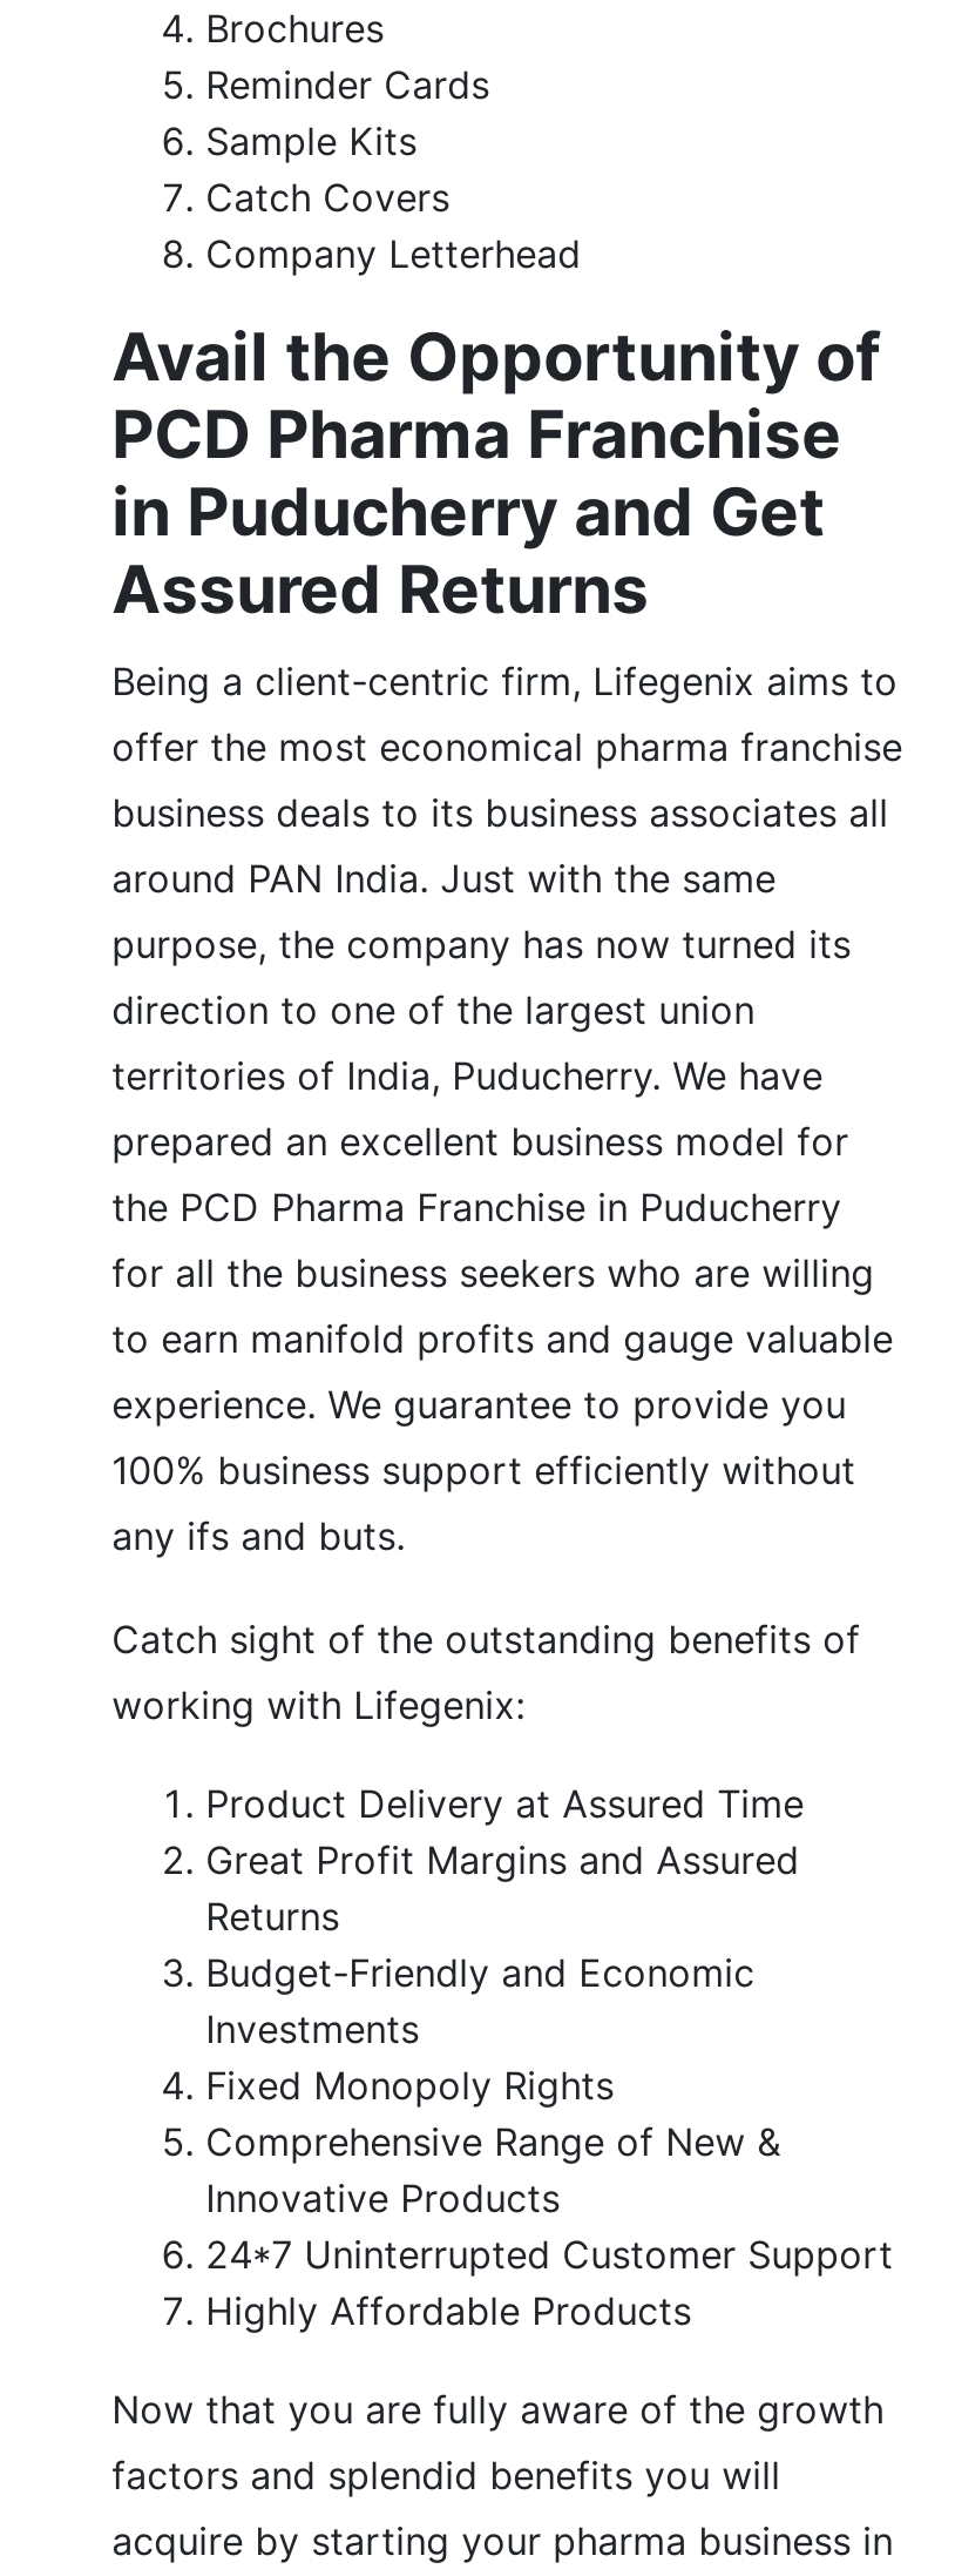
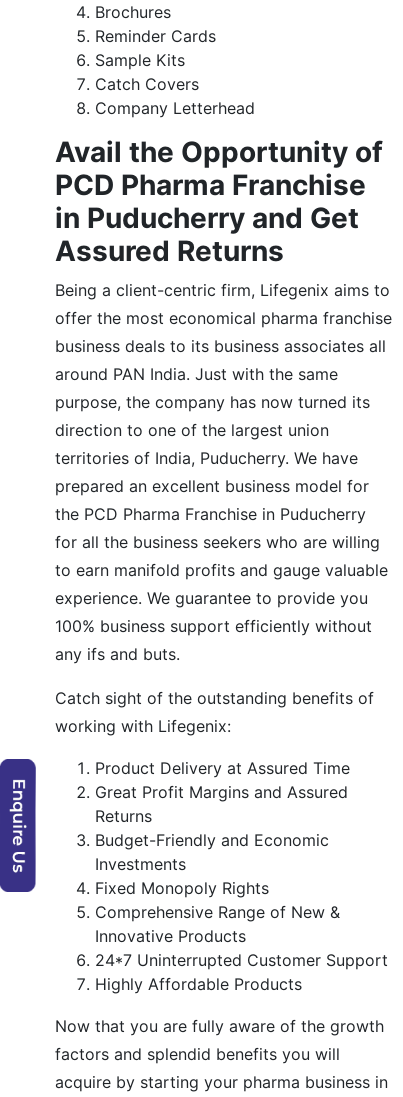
none -> [3,758,37,893] [image]

